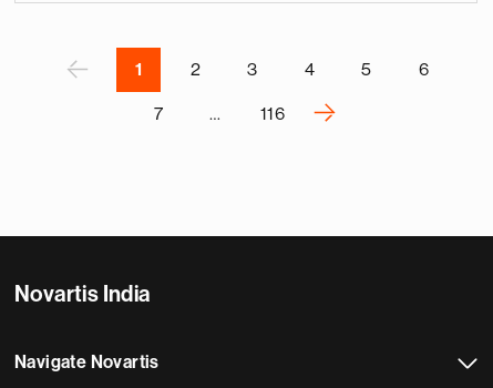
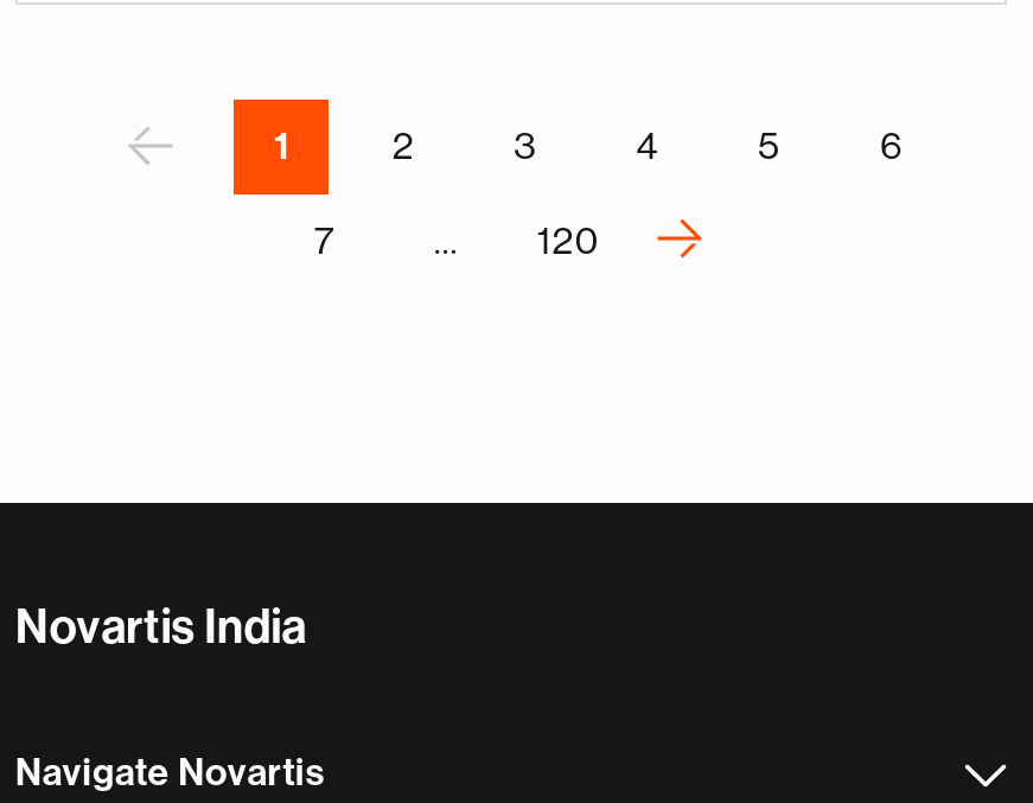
[260,105,285,123] 116 -> [537,223,599,261] 120

